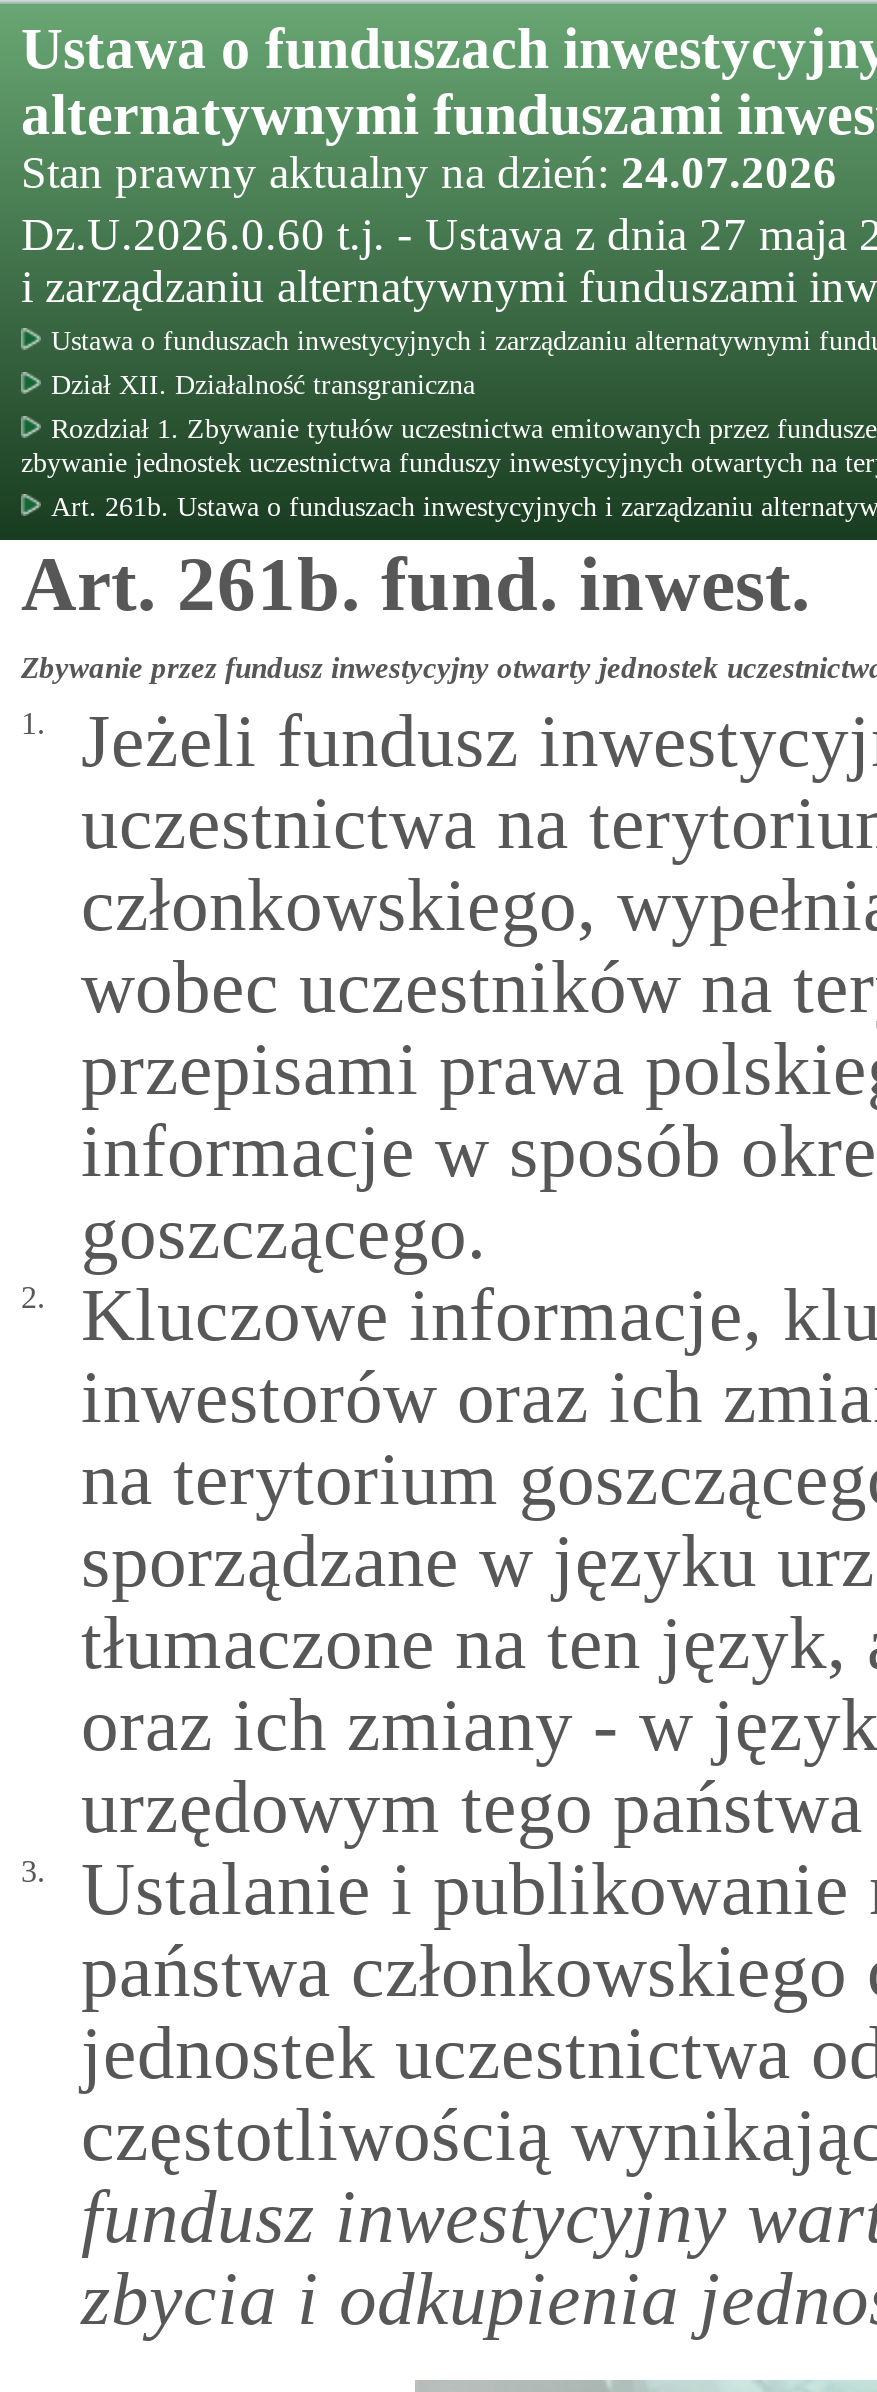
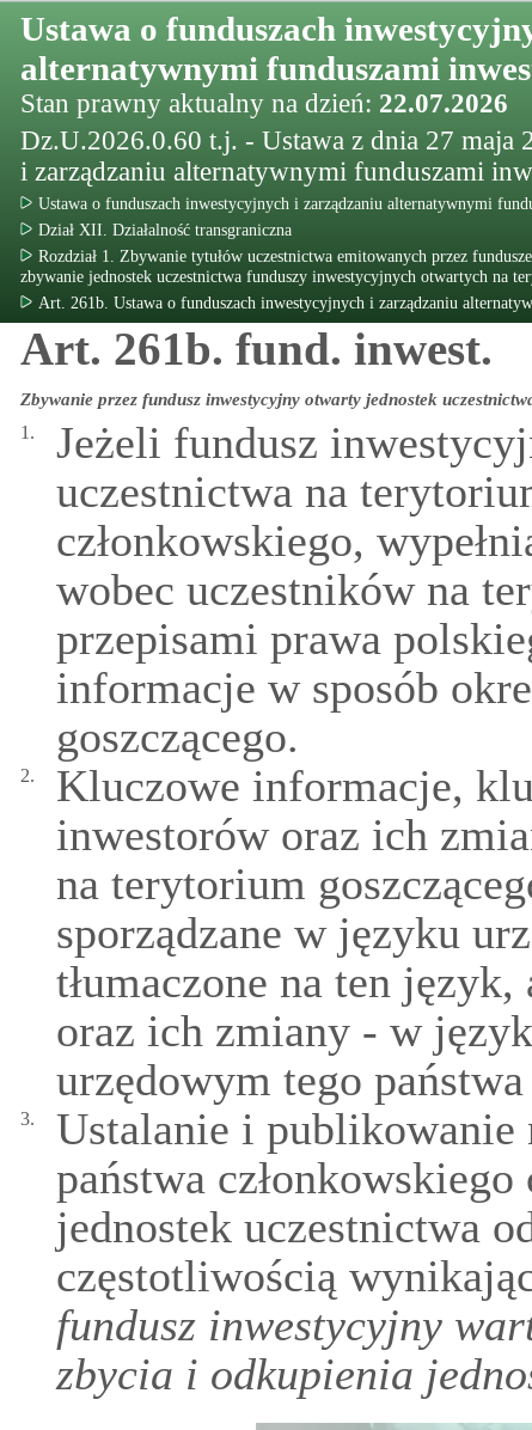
[21,148,837,198] Stan prawny aktualny na dzień: 24.07.2026 -> [20,88,508,118] Stan prawny aktualny na dzień: 22.07.2026

